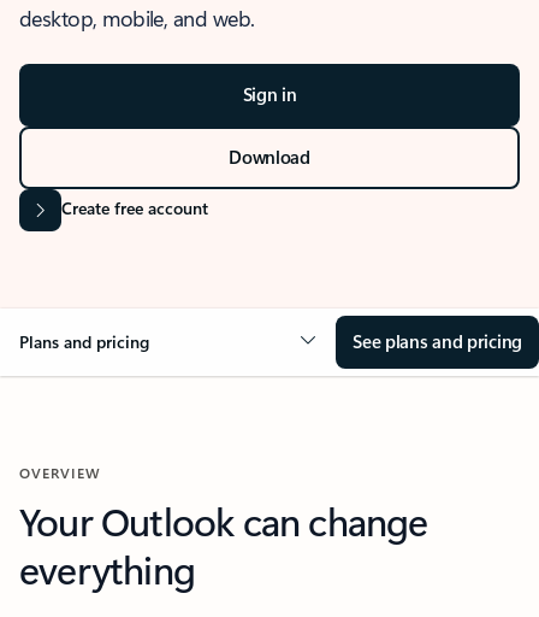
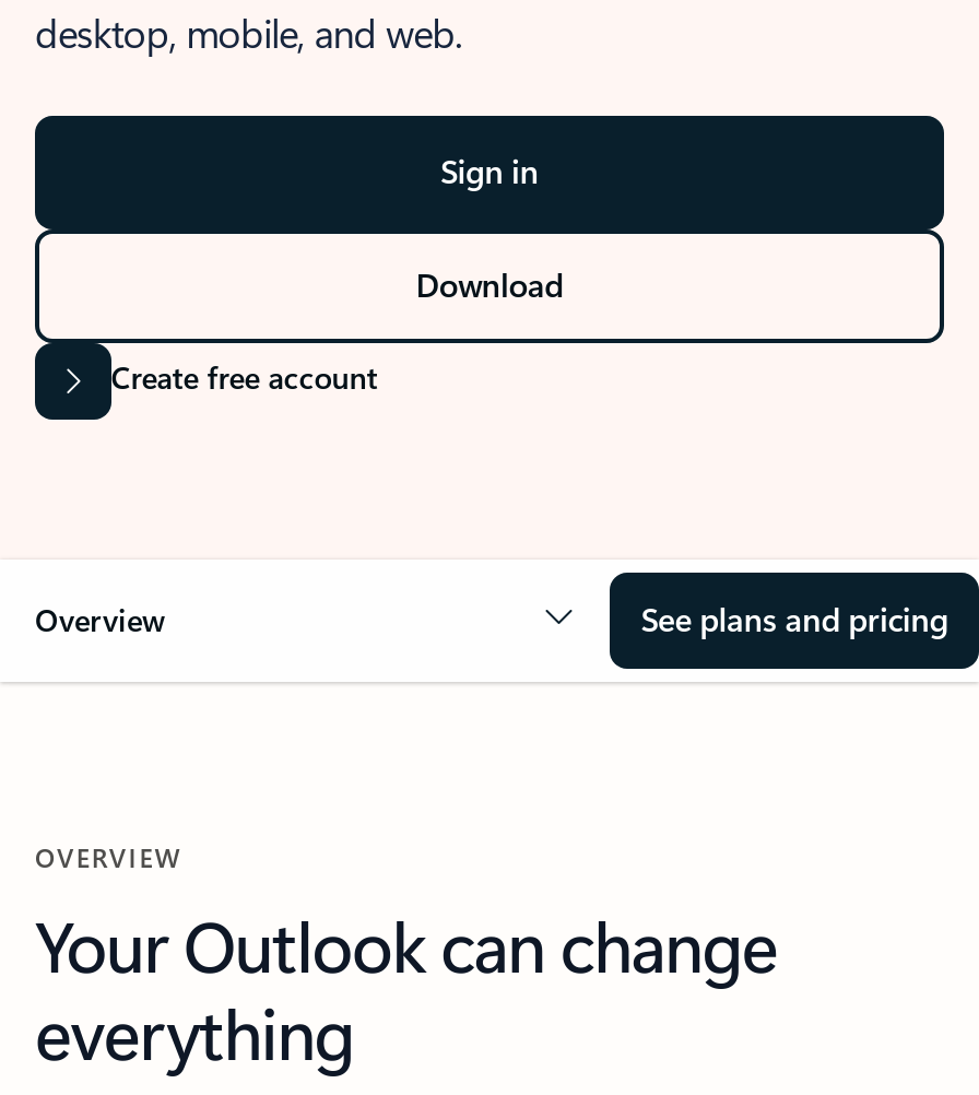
[19,330,149,353] Plans and pricing -> [35,599,166,640] Overview

